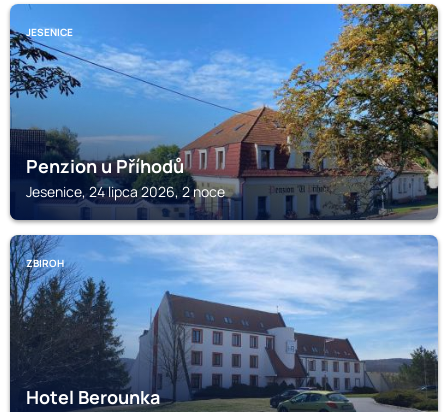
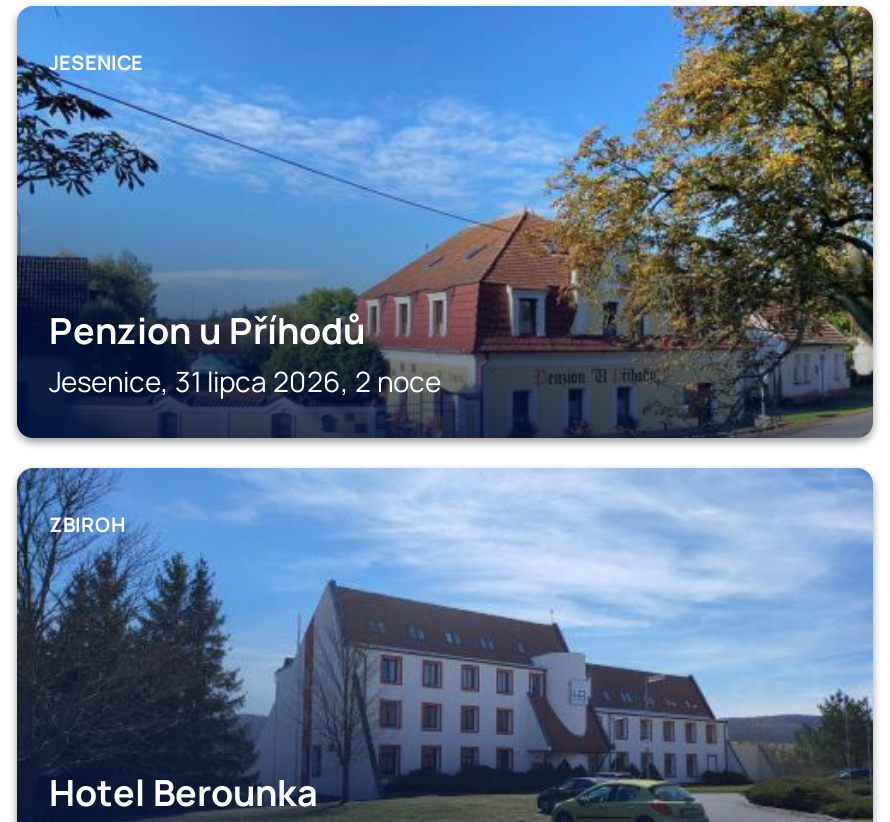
[26,182,225,201] Jesenice, 24 lipca 2026, 2 noce -> [49,362,441,400] Jesenice, 31 lipca 2026, 2 noce

